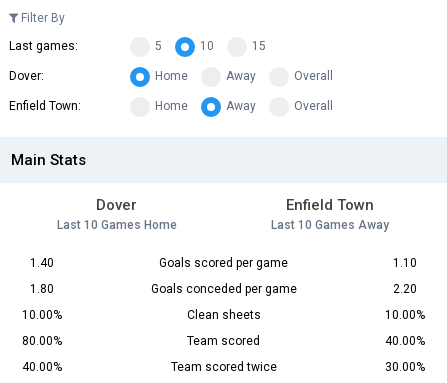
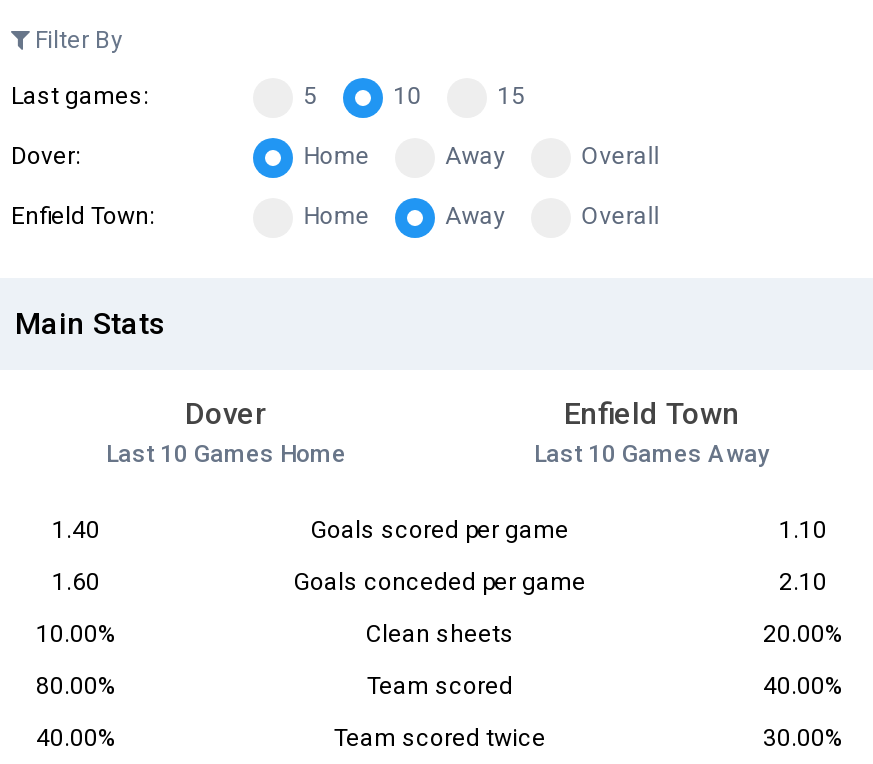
[29,282,53,296] 1.80 -> [52,568,100,596] 1.60
[393,282,417,296] 2.20 -> [779,568,827,596] 2.10
[385,308,425,322] 10.00% -> [763,620,843,648] 20.00%

